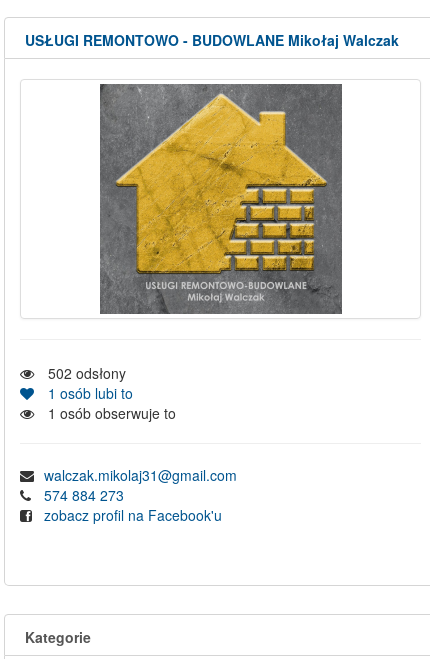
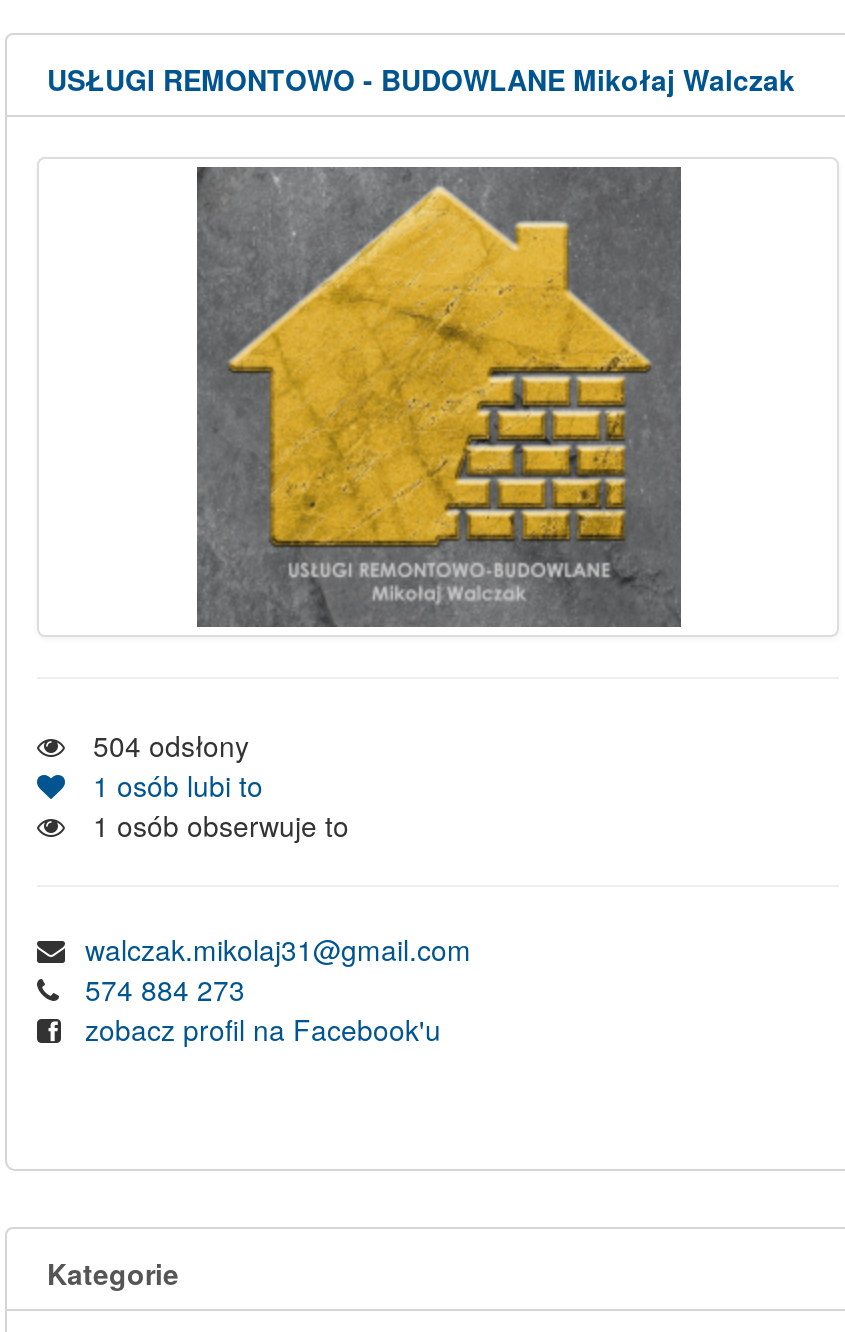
[40,363,126,383] 502 odsłony -> [77,726,249,766] 504 odsłony

